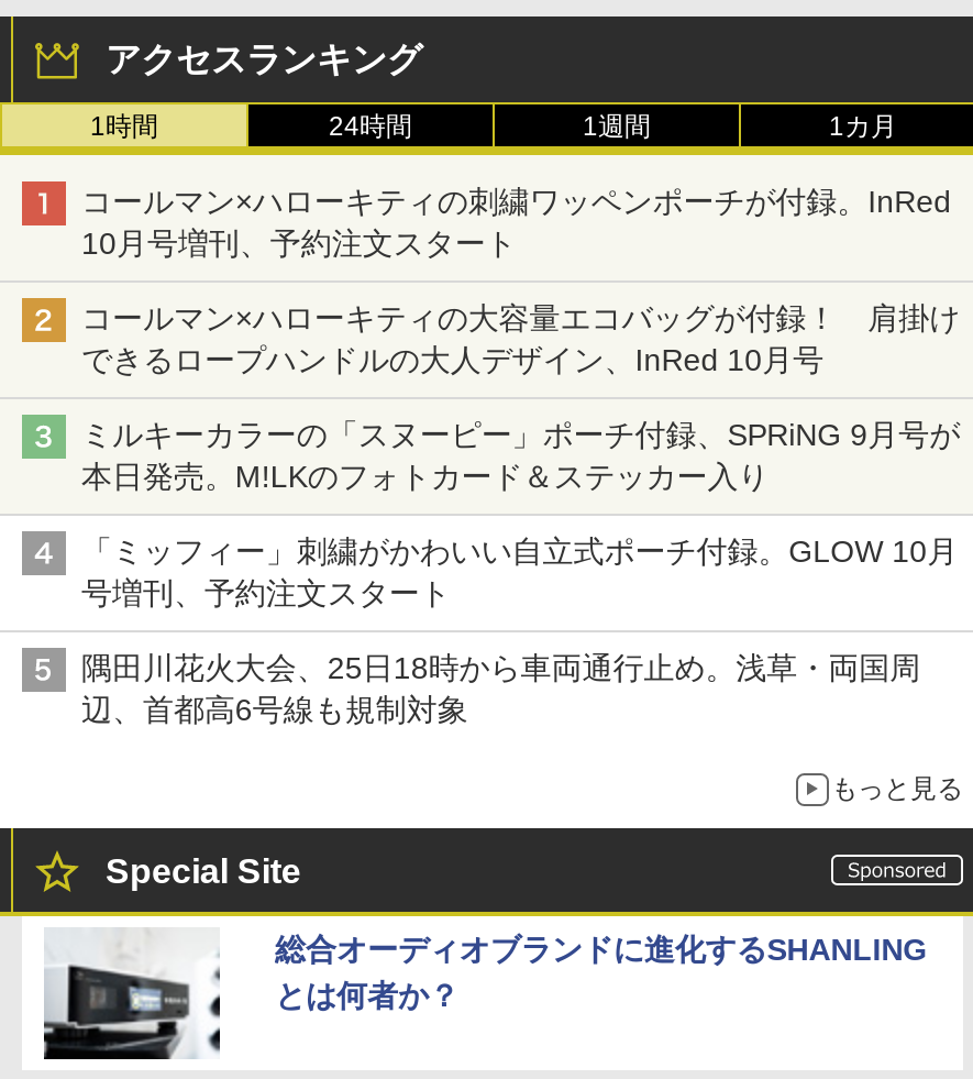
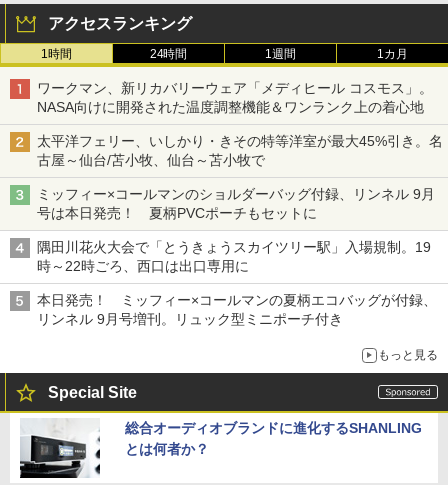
[81,183,951,260] コールマン×ハローキティの刺繍ワッペンポーチが付録。InRed | 10月号増刊、予約注文スタート -> [37,80,433,115] ワークマン、新リカバリーウェア「メディヒール コスモス」。 | NASA向けに開発された温度調整機能＆ワンランク上の着心地
[81,300,960,377] コールマン×ハローキティの大容量エコバッグが付録！ 肩掛け | できるロープハンドルの大人デザイン、InRed 10月号 -> [37,133,443,168] 太平洋フェリー、いしかり・きその特等洋室が最大45%引き。名 | 古屋～仙台/苫小牧、仙台～苫小牧で
[81,416,960,493] ミルキーカラーの「スヌーピー」ポーチ付録、SPRiNG 9月号が | 本日発売。M!LKのフォトカード＆ステッカー入り -> [37,186,435,221] ミッフィー×コールマンのショルダーバッグ付録、リンネル 9月 | 号は本日発売！ 夏柄PVCポーチもセットに
[81,533,958,610] 「ミッフィー」刺繍がかわいい自立式ポーチ付録。GLOW 10月 | 号増刊、予約注文スタート -> [37,239,431,274] 隅田川花火大会で「とうきょうスカイツリー駅」入場規制。19 | 時～22時ごろ、西口は出口専用に
[81,650,920,727] 隅田川花火大会、25日18時から車両通行止め。浅草・両国周 | 辺、首都高6号線も規制対象 -> [37,292,437,327] 本日発売！ ミッフィー×コールマンの夏柄エコバッグが付録、 | リンネル 9月号増刊。リュック型ミニポーチ付き

